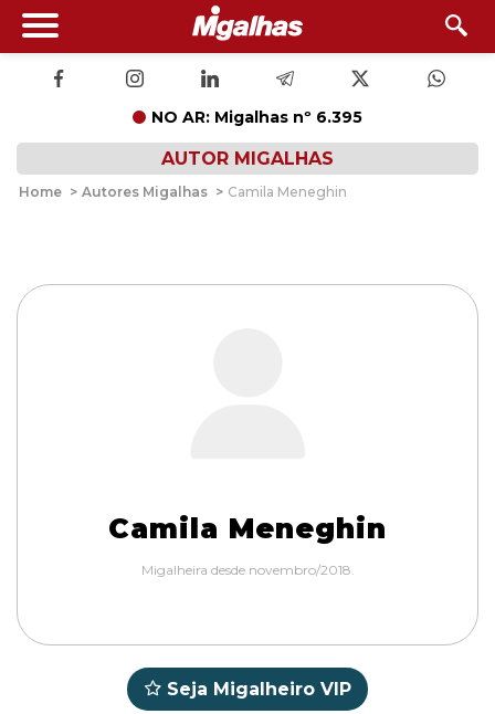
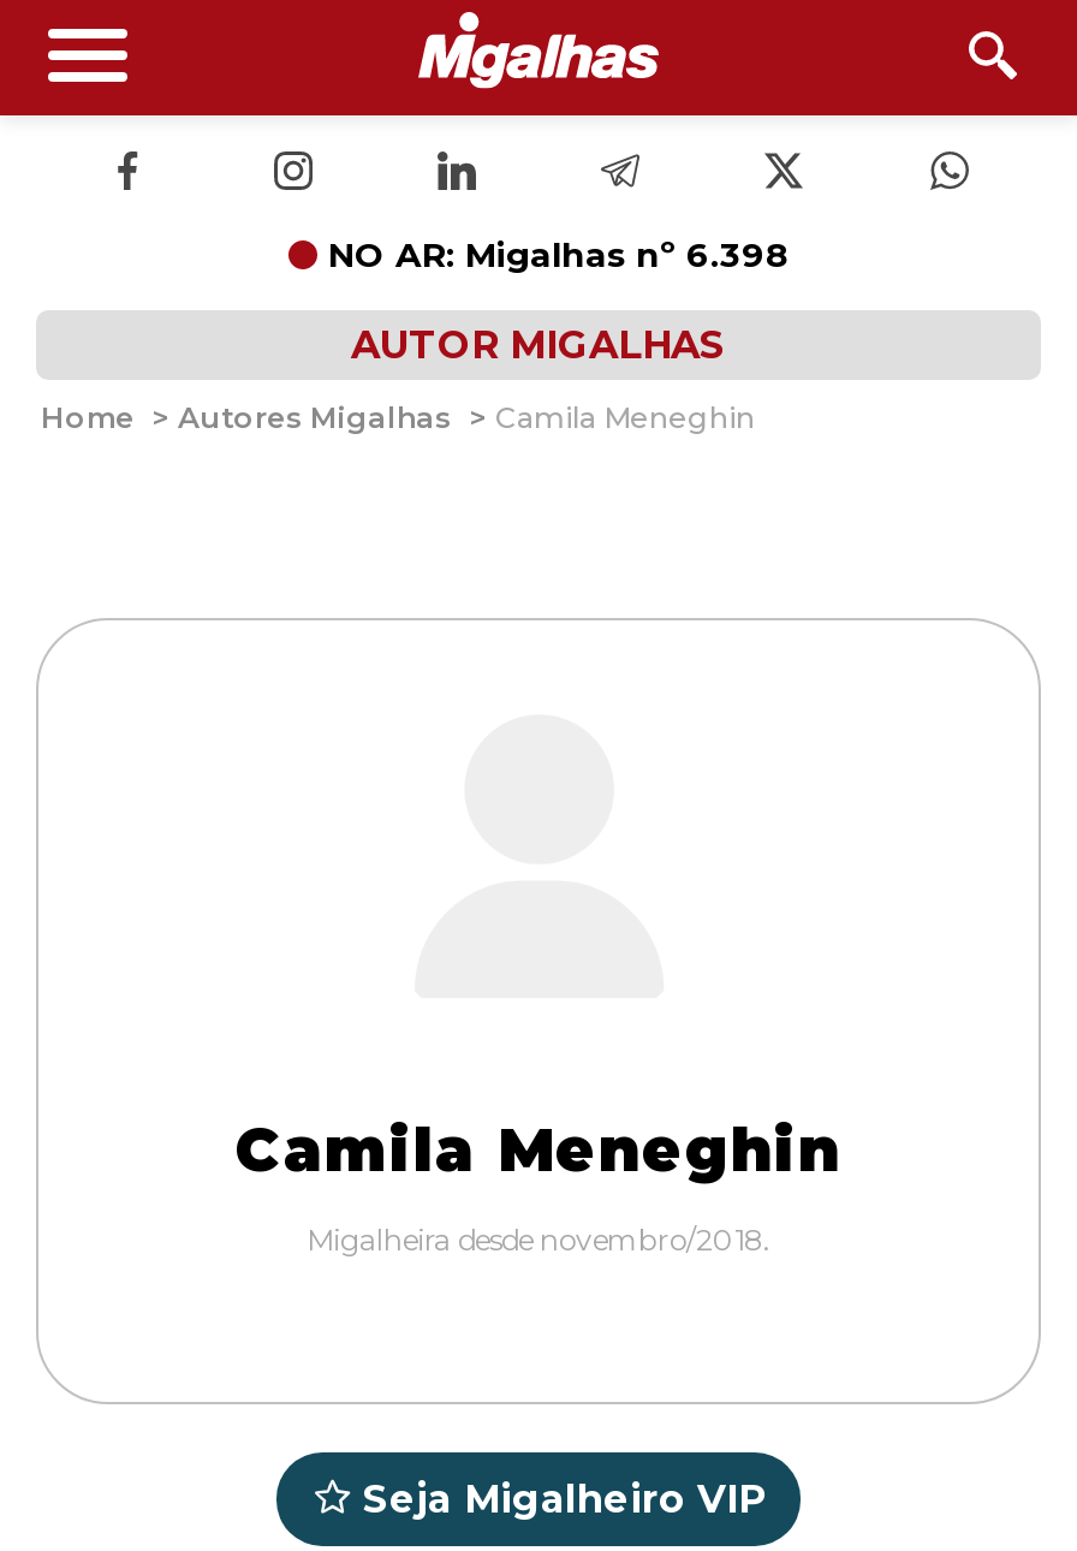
[151,107,362,127] NO AR: Migalhas nº 6.395 -> [328,233,790,277] NO AR: Migalhas nº 6.398

